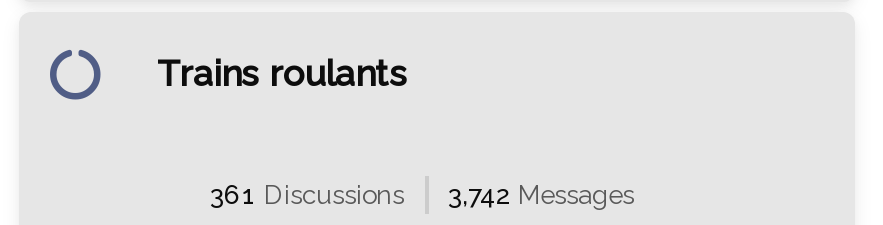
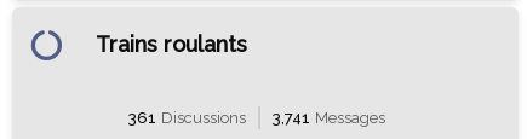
[210,179,634,209] 361 Discussions 3,742 Messages -> [128,108,385,126] 361 Discussions 3,741 Messages

